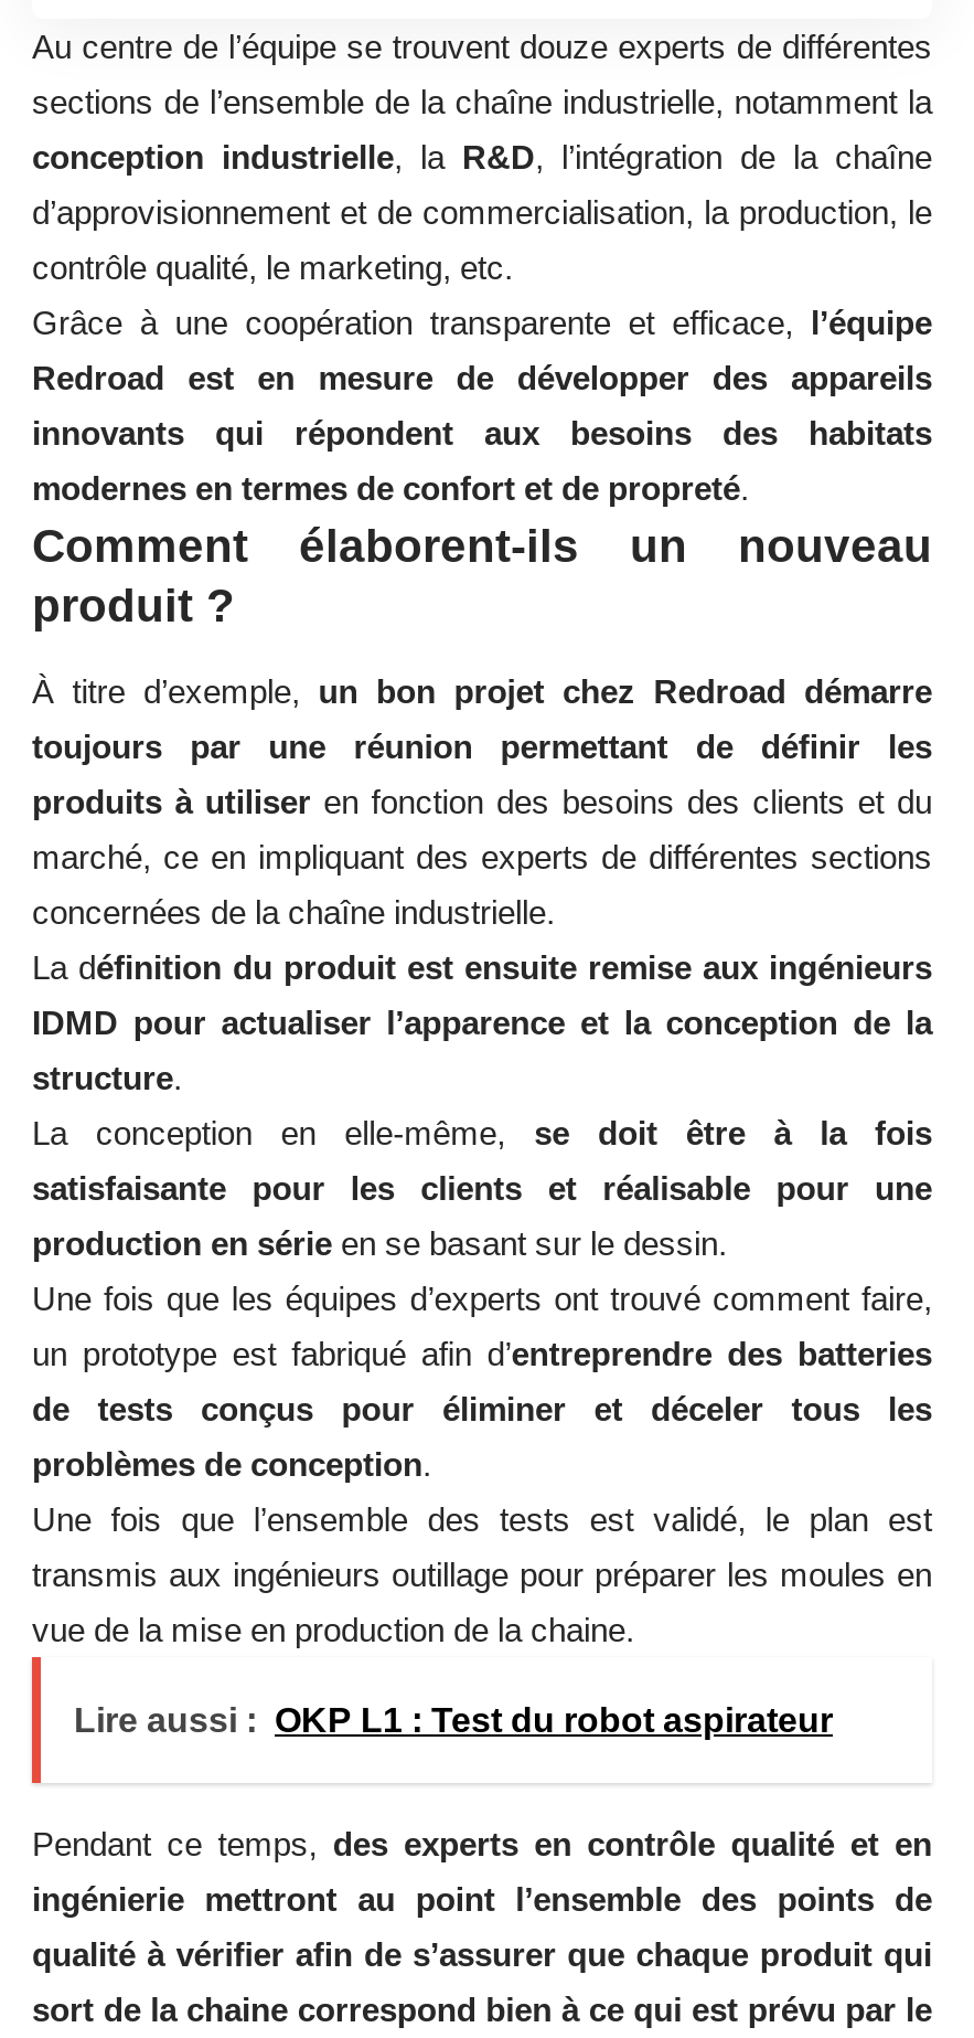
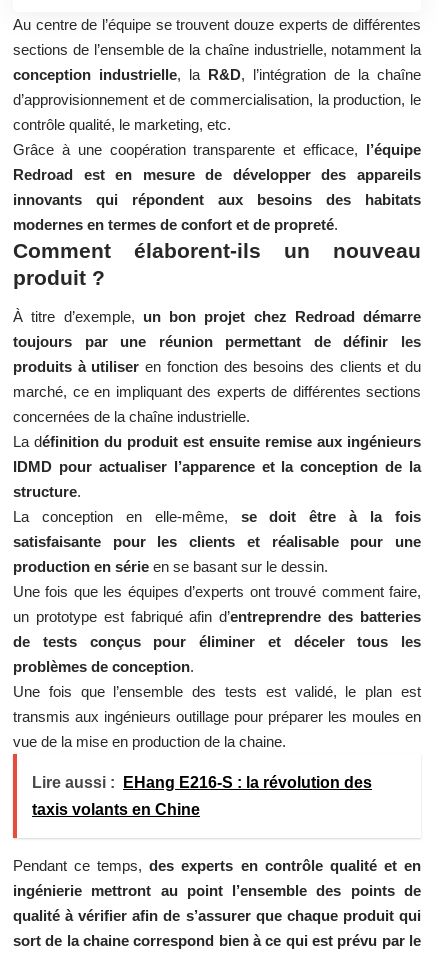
[74,1701,833,1739] Lire aussi : OKP L1 : Test du robot aspirateur -> [32,774,372,818] Lire aussi : EHang E216-S : la révolution des | taxis volants en Chine

